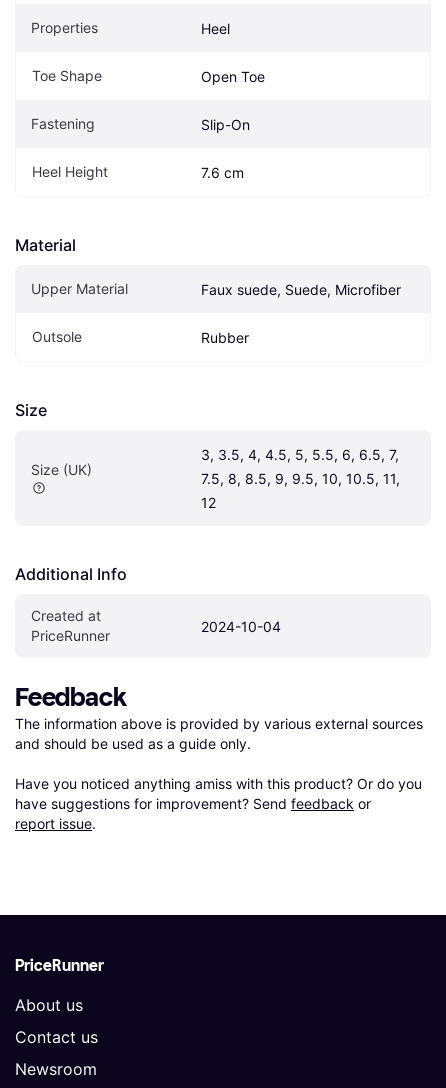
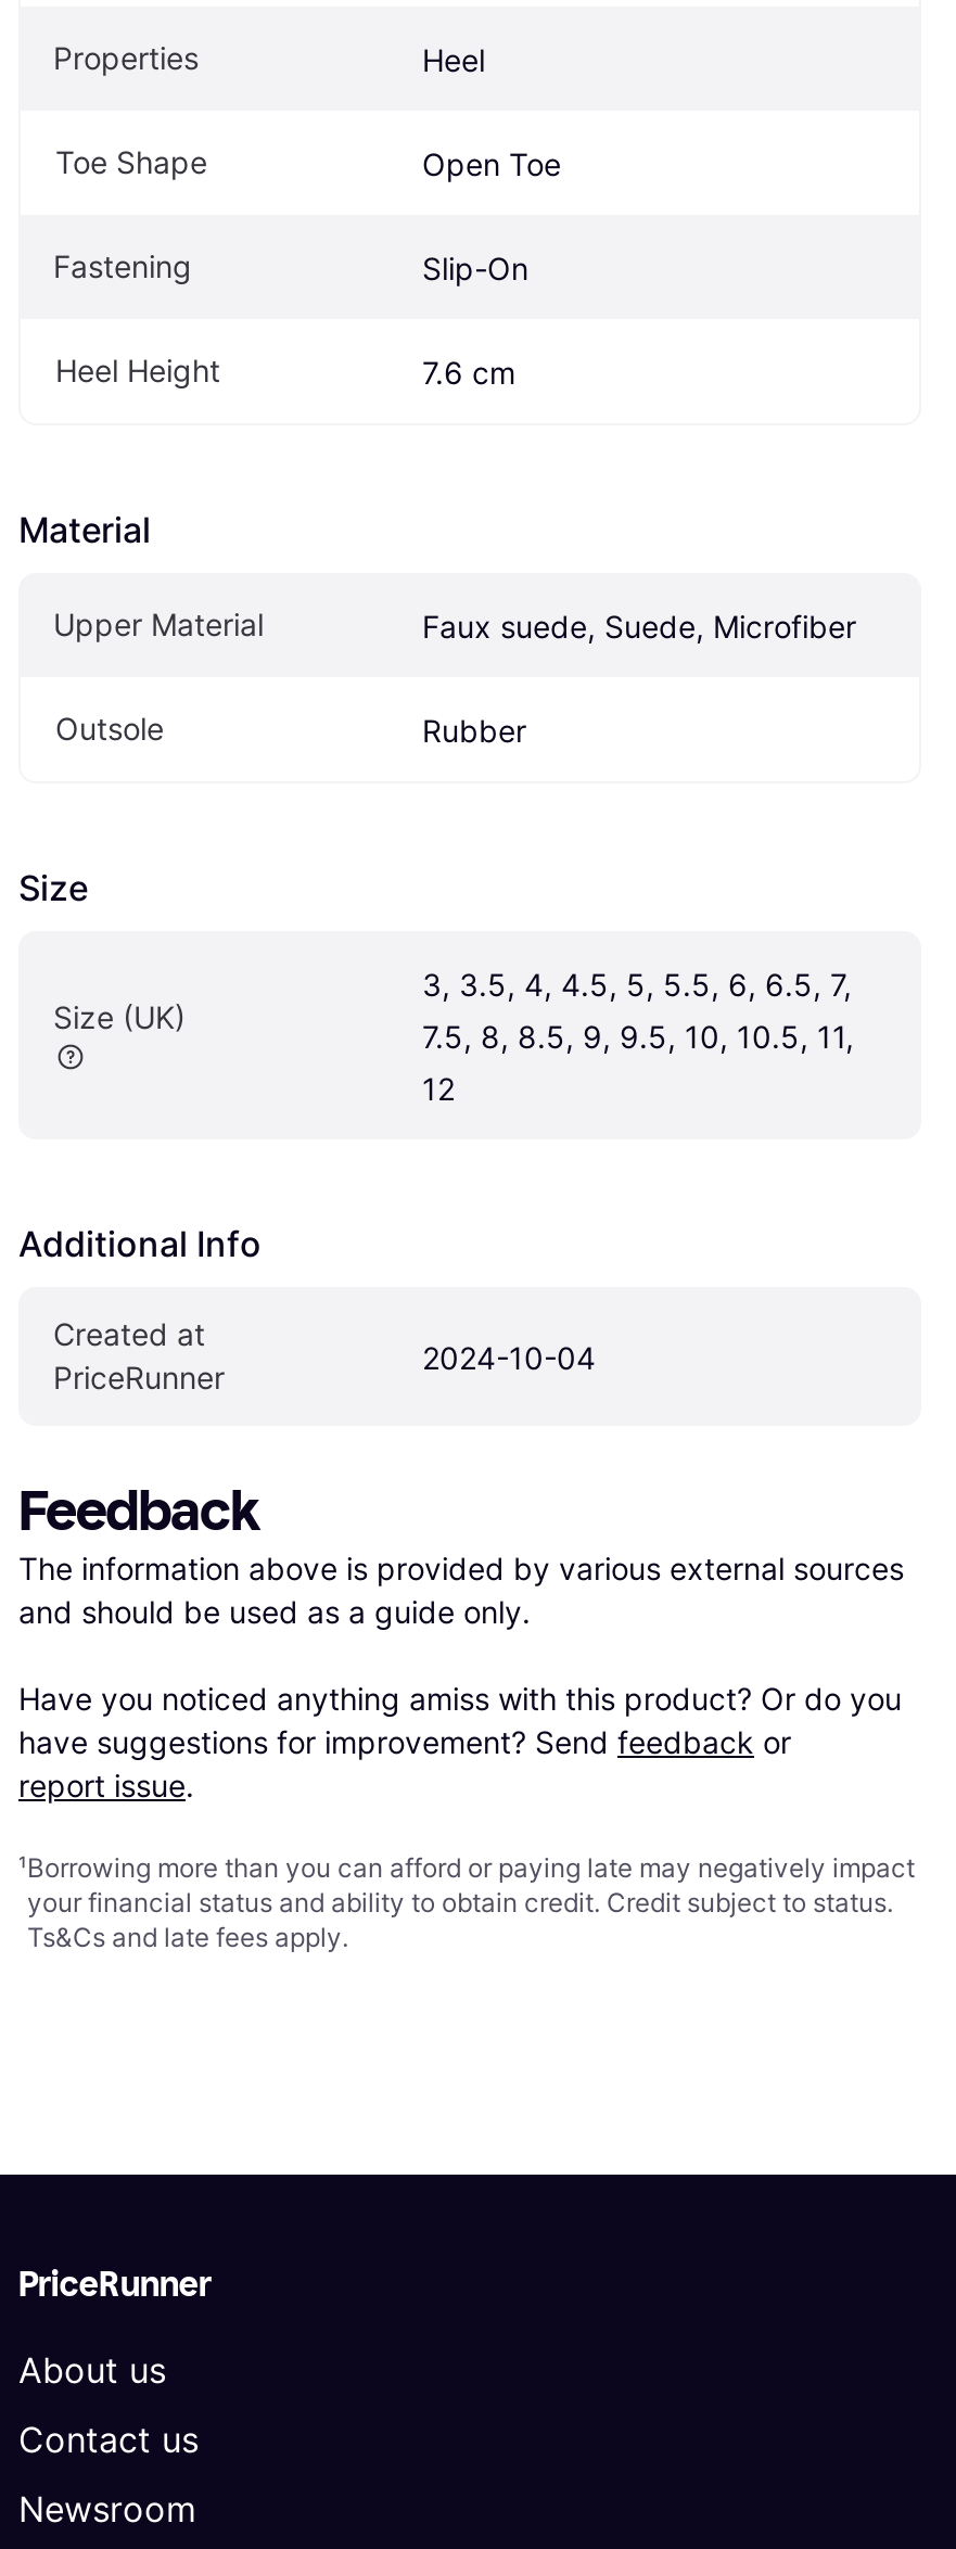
none -> [18,1852,915,1954] ¹Borrowing more than you can afford or paying late may negatively impact | your financial status and ability to obtain credit. Credit subject to status. | Ts&Cs and late fees apply.

